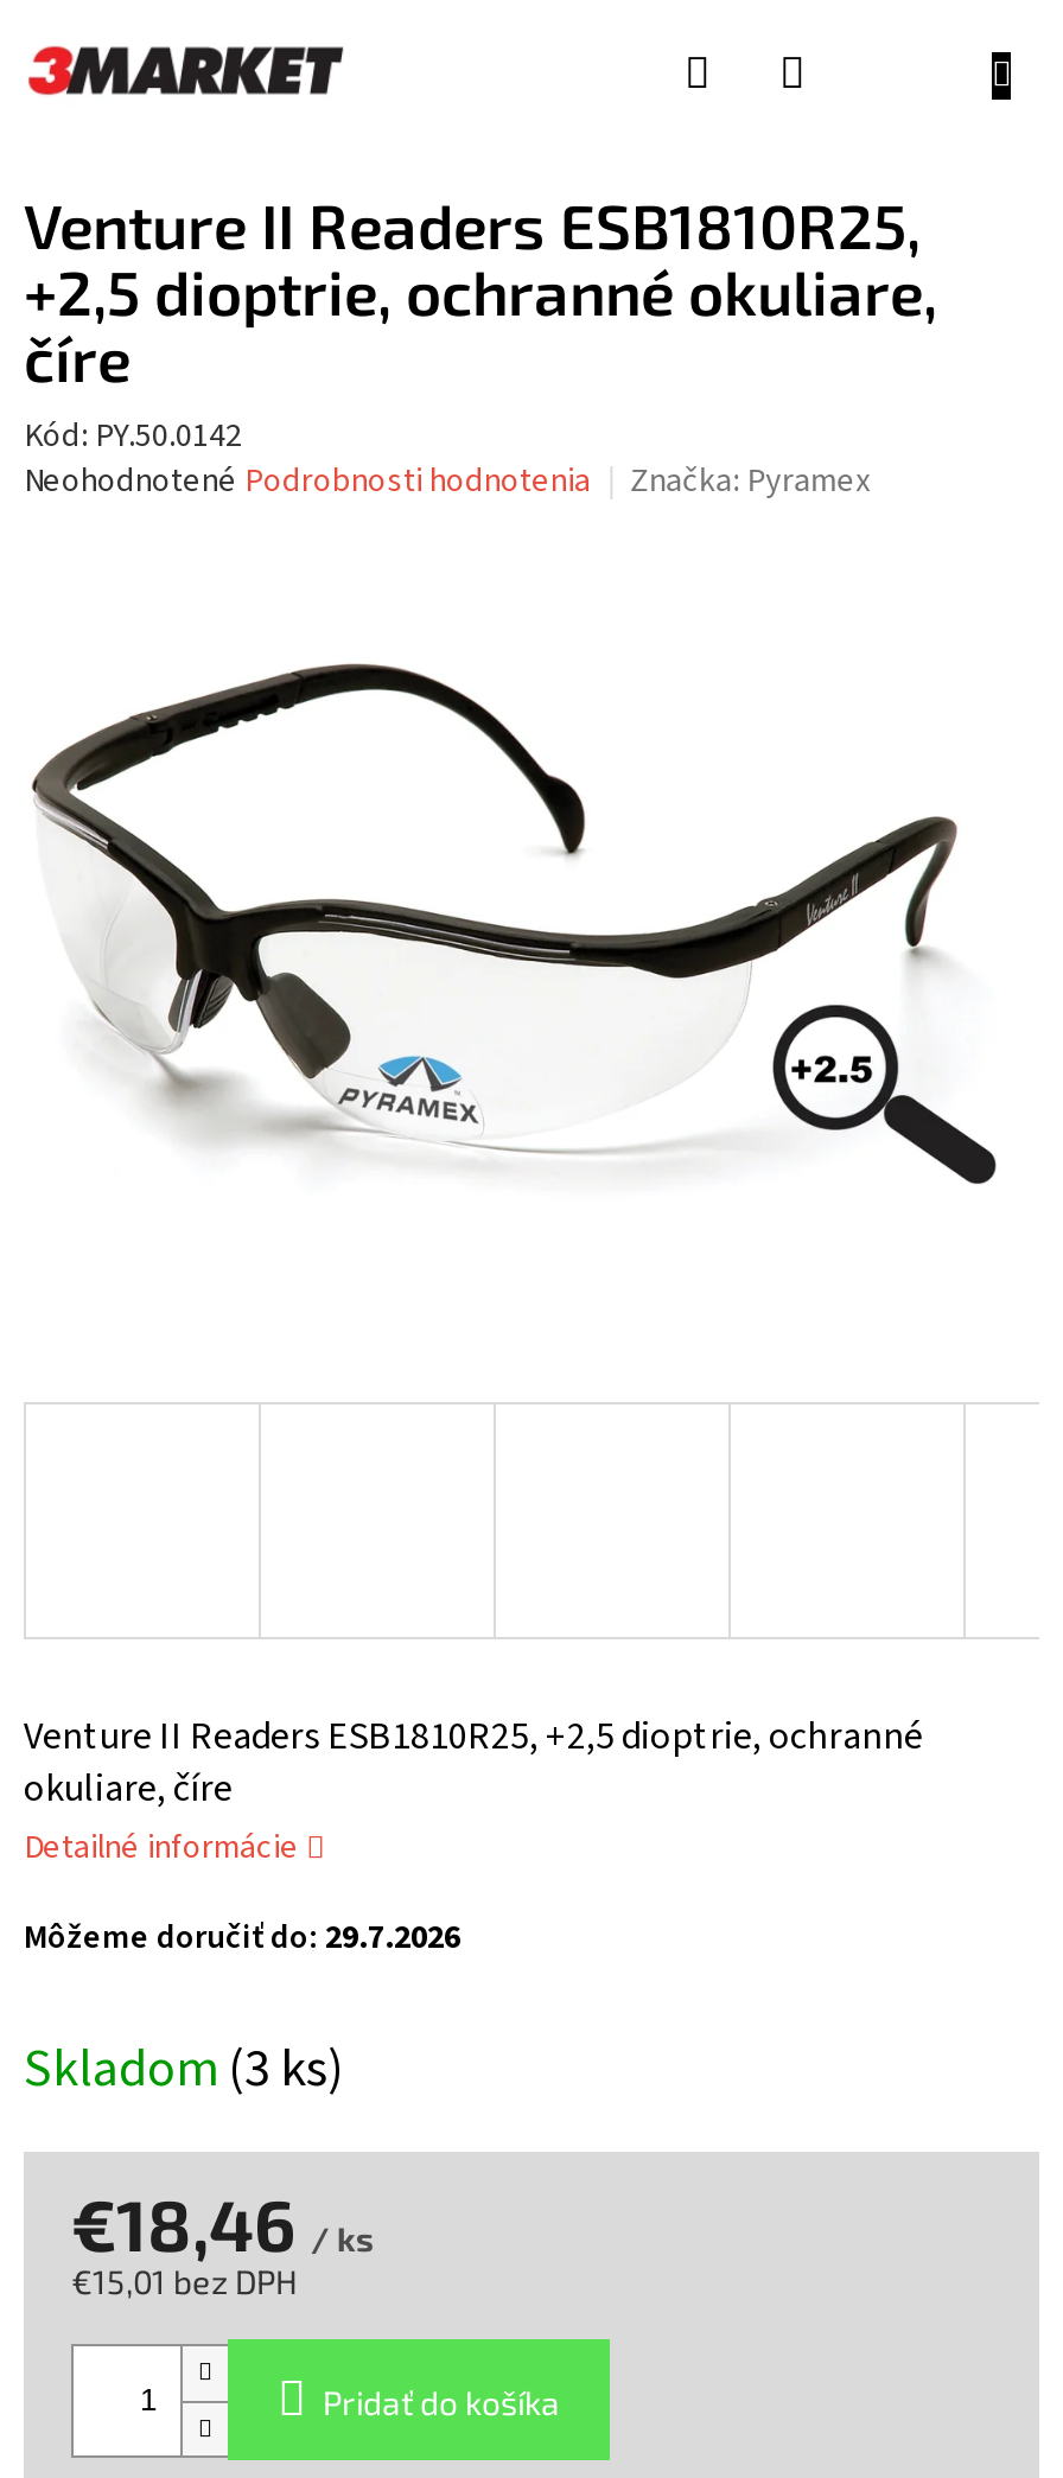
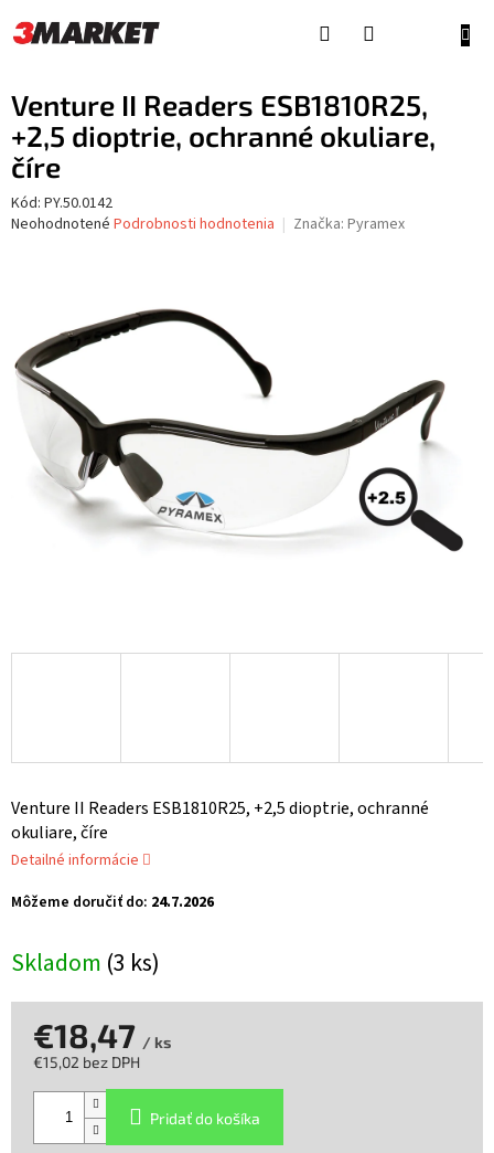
[24,1915,460,1963] Môžeme doručiť do: 29.7.2026 -> [11,892,214,914] Môžeme doručiť do: 24.7.2026
[71,2181,373,2267] €18,46 / ks -> [33,1015,171,1055] €18,47 / ks
[71,2262,297,2302] €15,01 bez DPH -> [33,1053,140,1072] €15,02 bez DPH

